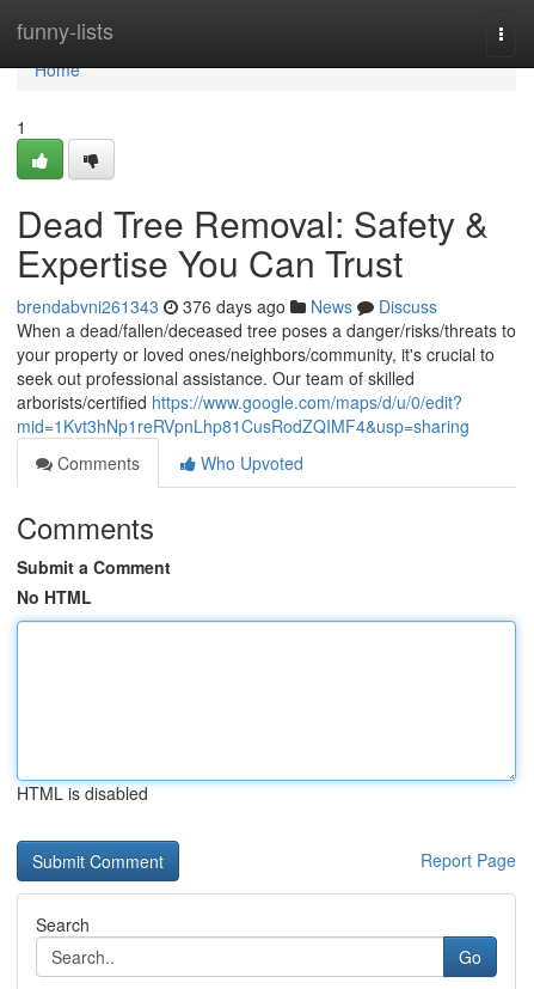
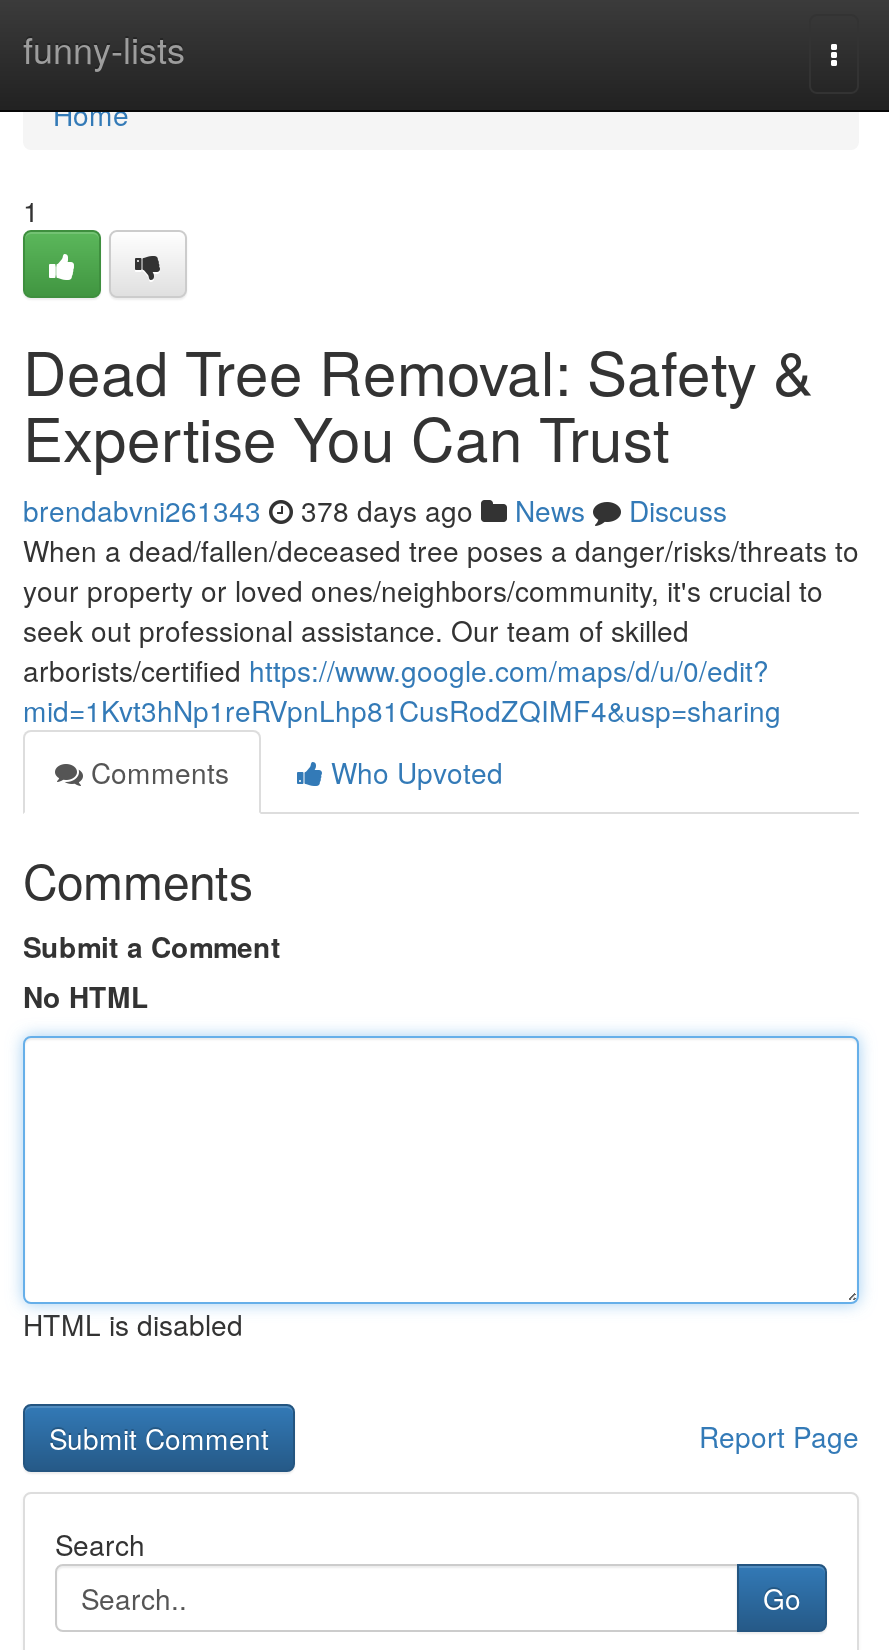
[17,294,437,318] brendabvni261343 376 days ago News Discuss -> [23,490,727,530] brendabvni261343 378 days ago News Discuss

